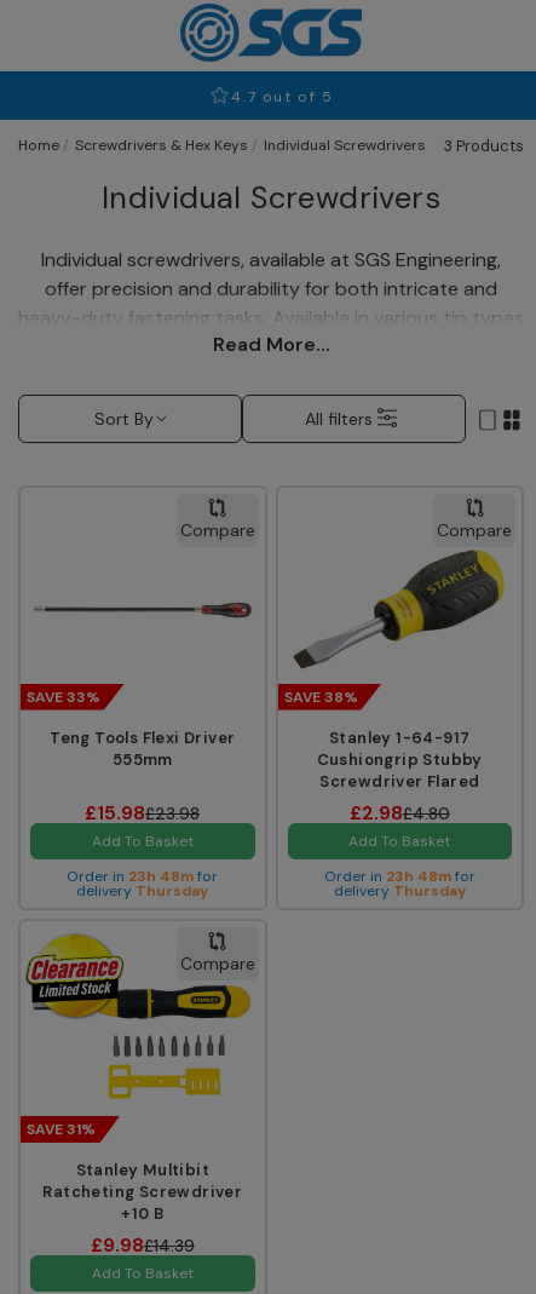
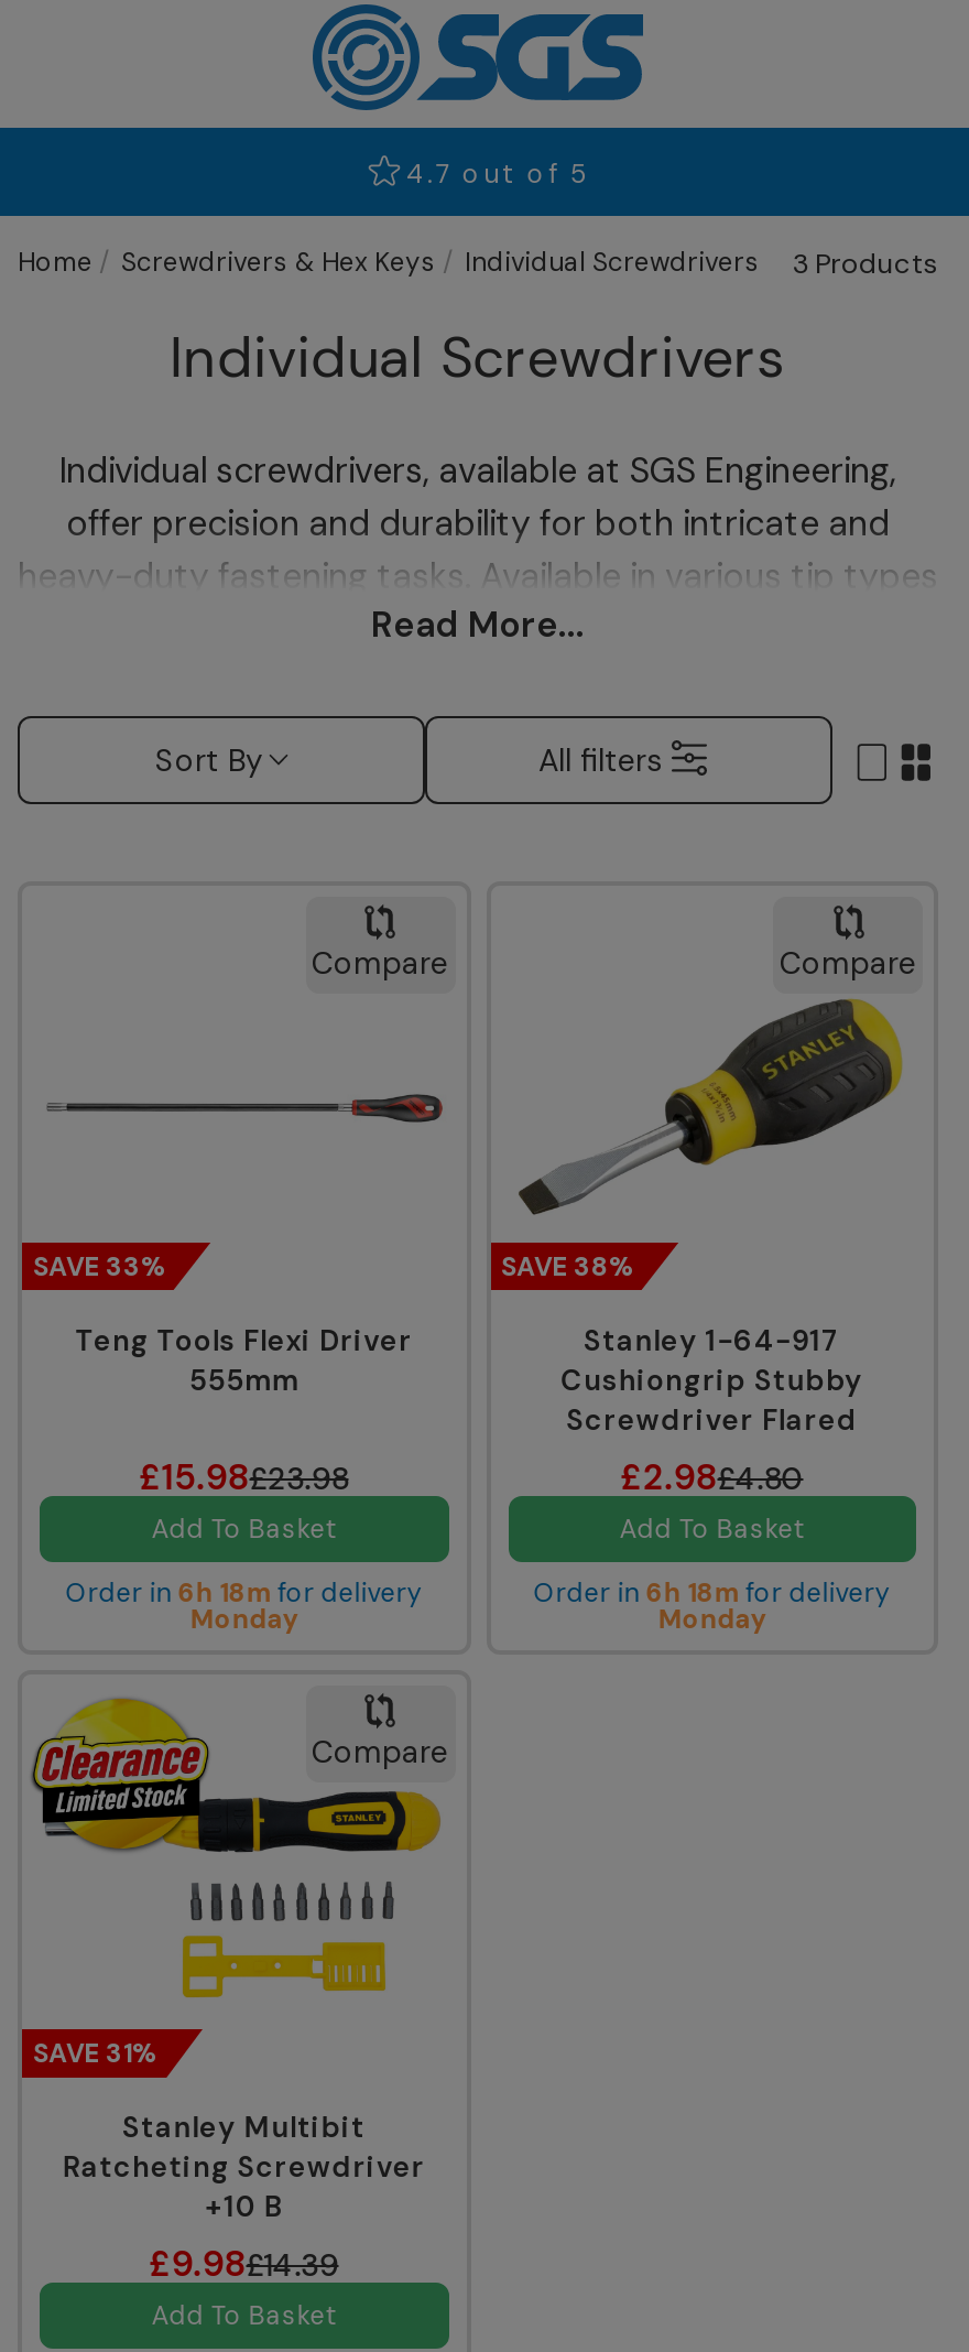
[67,866,218,900] Order in 23h 48m for | deliveryThursday -> [66,1574,422,1636] Order in 6h 18m for delivery | Monday
[324,866,475,900] Order in 23h 48m for | deliveryThursday -> [533,1574,890,1636] Order in 6h 18m for delivery | Monday

